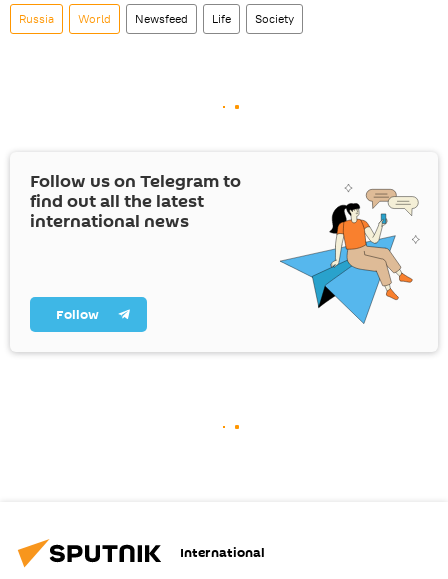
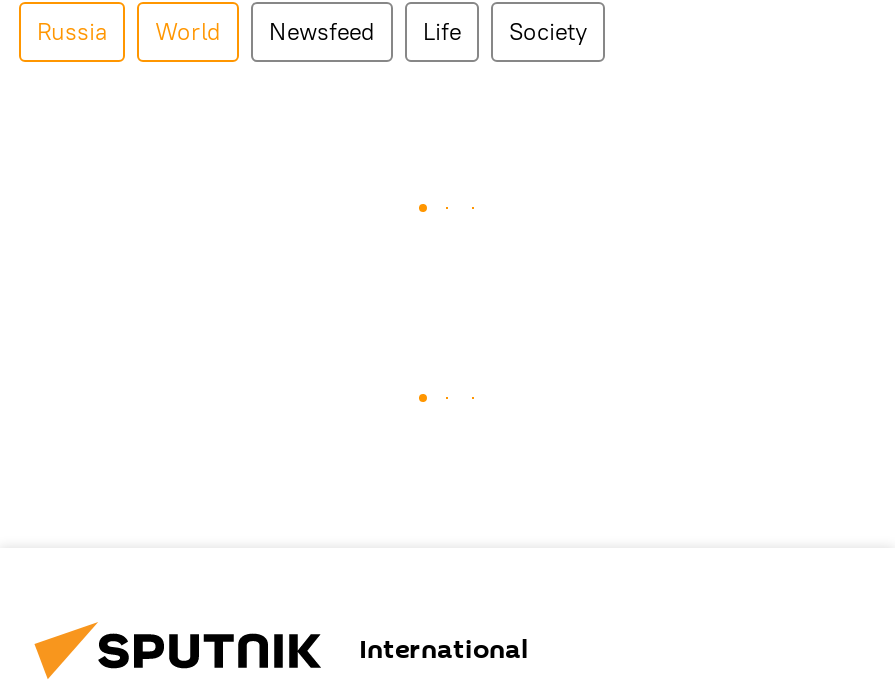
[30,169,420,325] [image] | Follow us on Telegram to | find out all the latest | international news -> none
[56,305,99,324] Follow -> none

